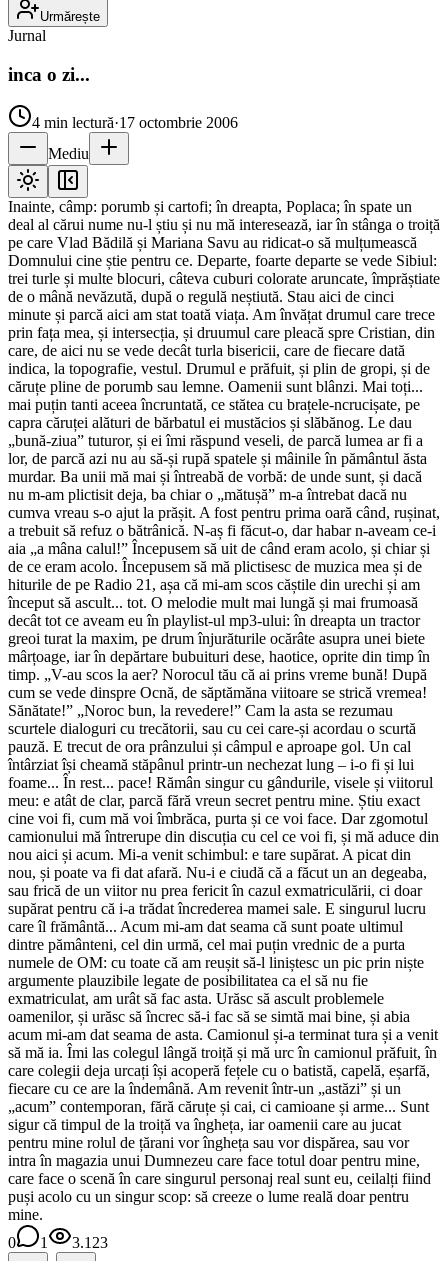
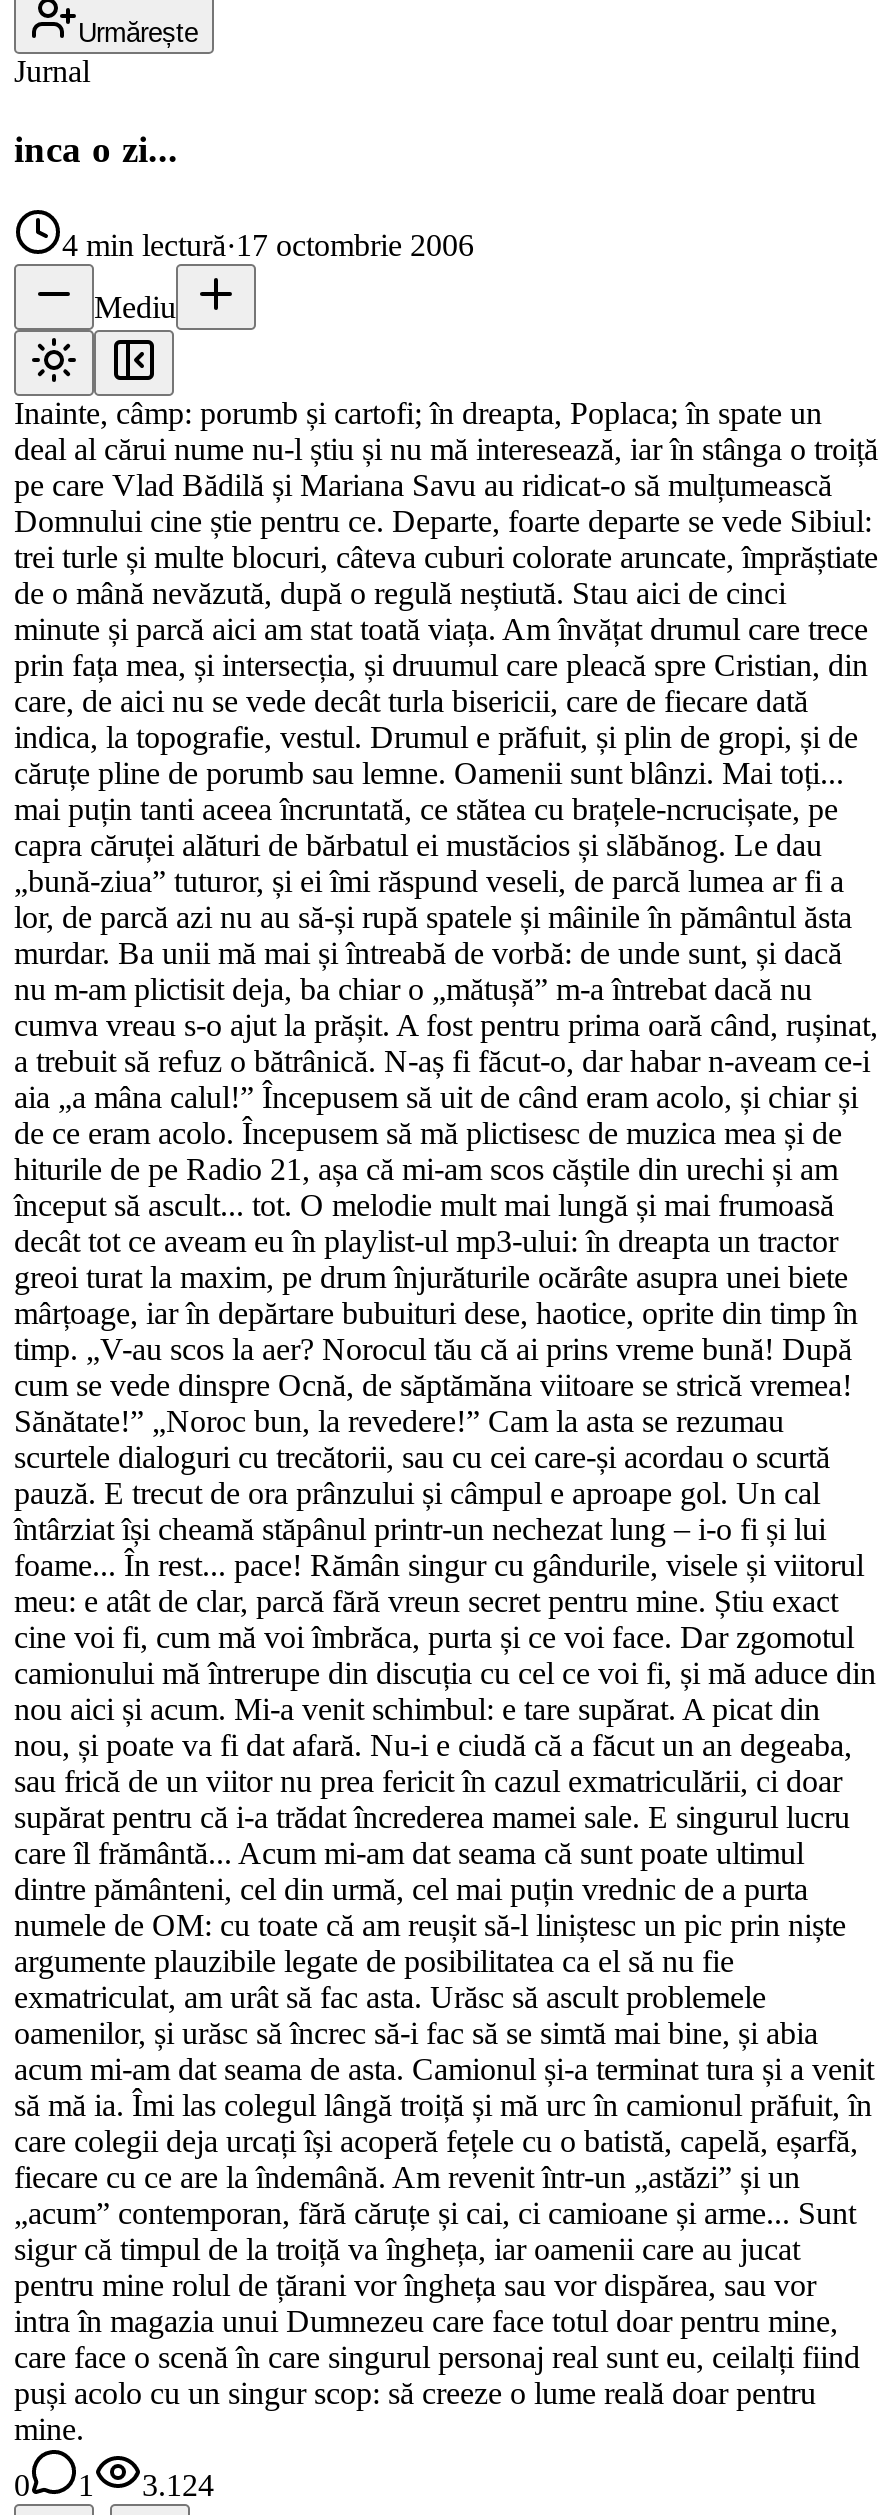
[8,1234,108,1251] 0 1 3.123 -> [14,2469,214,2503] 0 1 3.124

